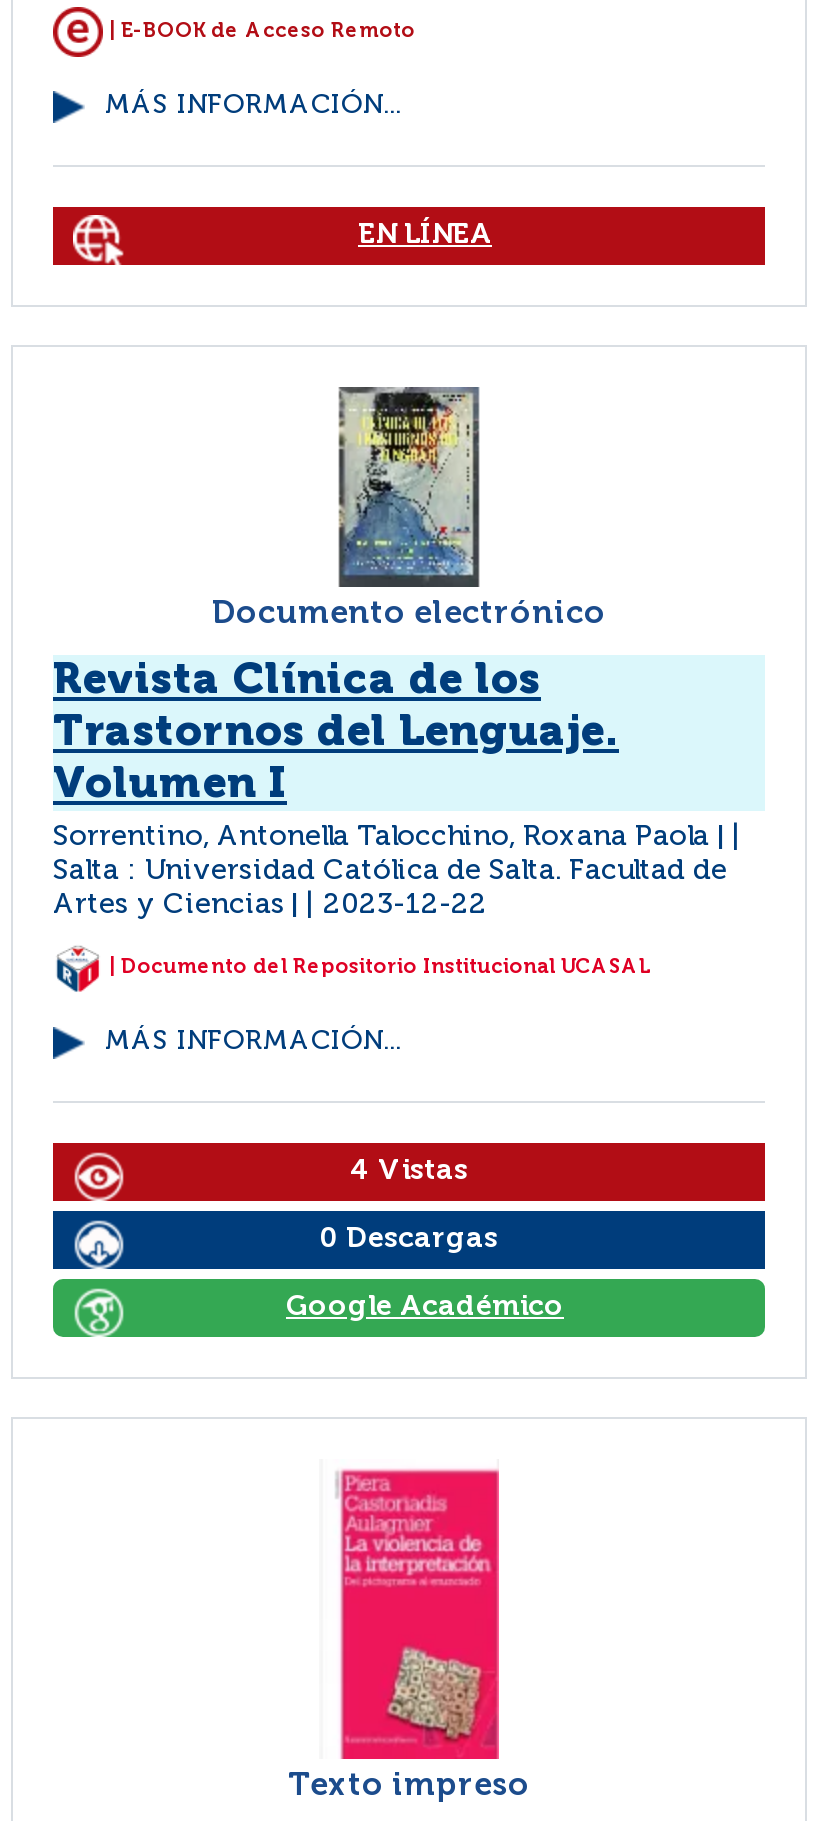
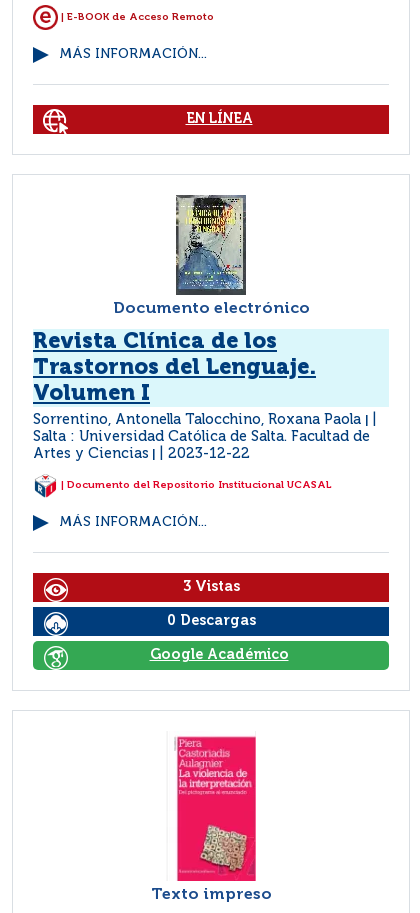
[350,1157,468,1185] 4 Vistas -> [182,580,239,594] 3 Vistas

